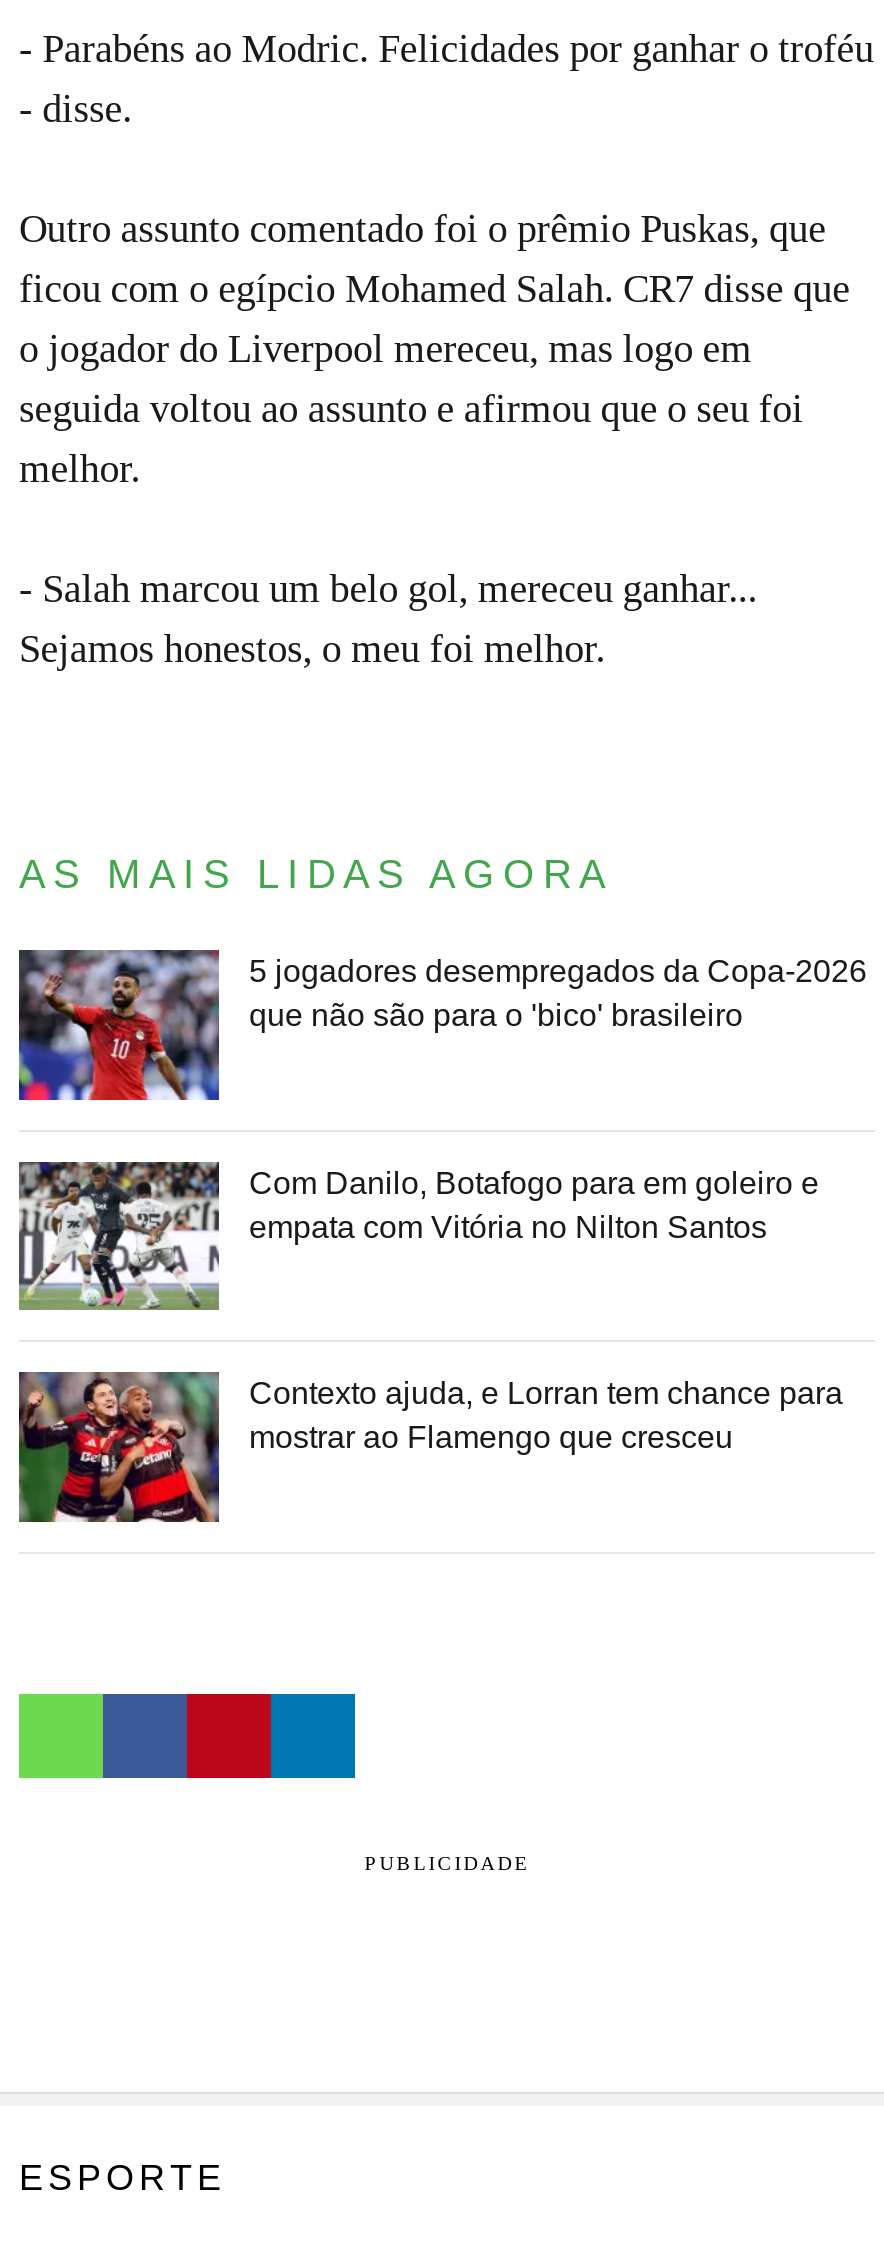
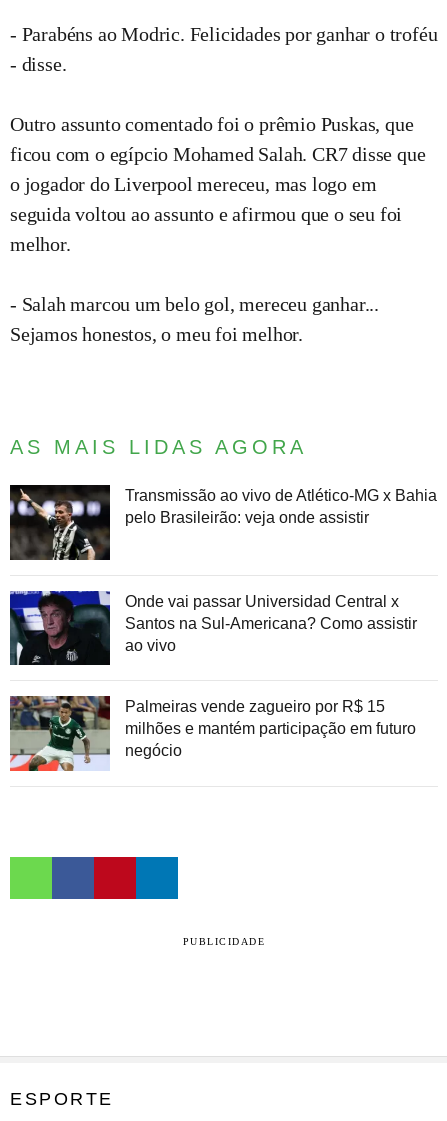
[17,948,867,1102] [image] | 5 jogadores desempregados da Copa-2026 | que não são para o 'bico' brasileiro -> [9,484,437,561] [image] | Transmissão ao vivo de Atlético-MG x Bahia | pelo Brasileirão: veja onde assistir
[17,1160,819,1312] [image] | Com Danilo, Botafogo para em goleiro e | empata com Vitória no Nilton Santos -> [9,590,417,666] [image] | Onde vai passar Universidad Central x | Santos na Sul-Americana? Como assistir | ao vivo
[17,1370,843,1524] [image] | Contexto ajuda, e Lorran tem chance para | mostrar ao Flamengo que cresceu -> [9,695,416,772] [image] | Palmeiras vende zagueiro por R$ 15 | milhões e mantém participação em futuro | negócio

